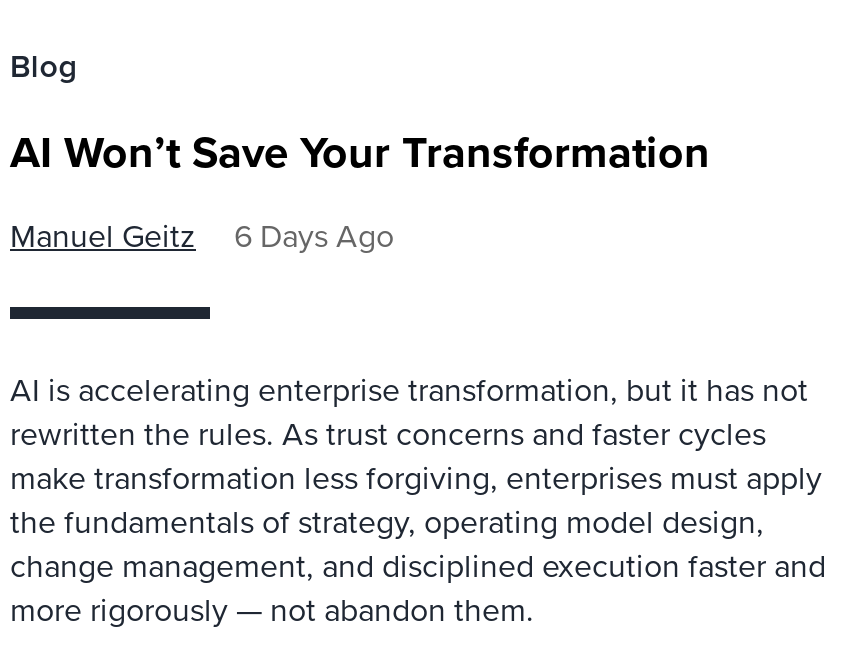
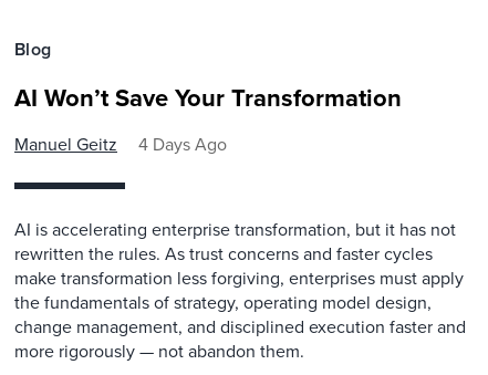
[10,213,394,259] Manuel Geitz 6 Days Ago -> [14,132,227,156] Manuel Geitz 4 Days Ago

